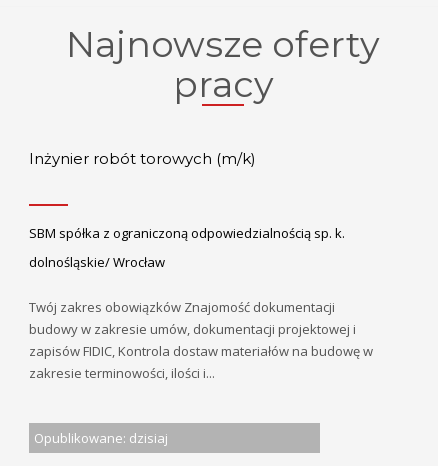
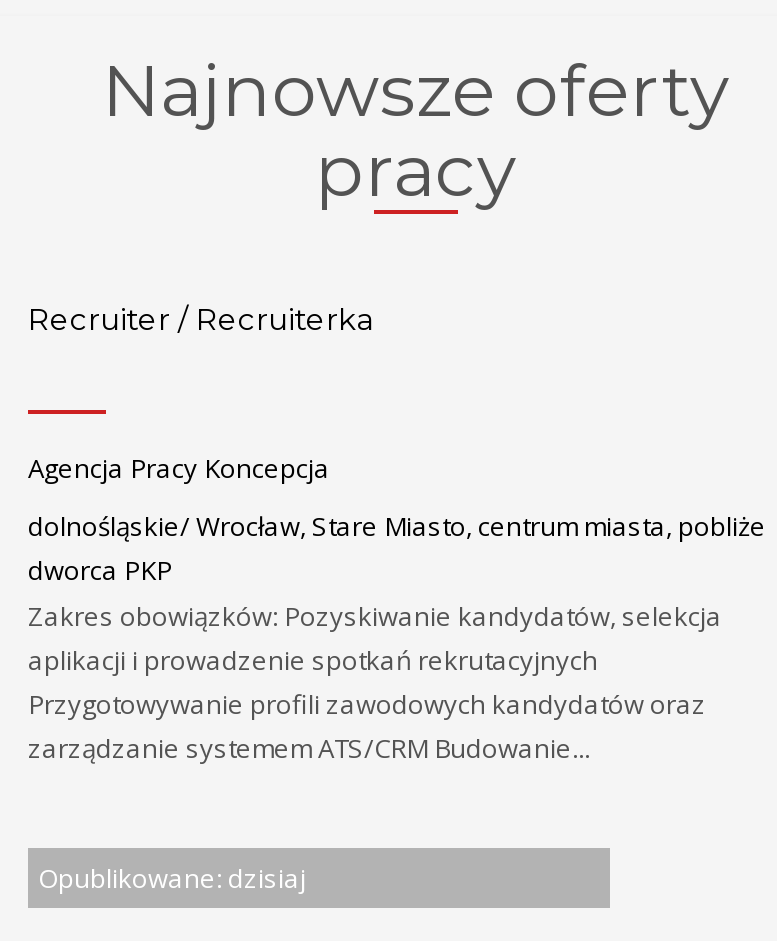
[29,149,256,168] Inżynier robót torowych (m/k) -> [28,299,374,337] Recruiter / Recruiterka
[29,224,373,382] SBM spółka z ograniczoną odpowiedzialnością sp. k. | dolnośląskie/ Wrocław | Twój zakres obowiązków Znajomość dokumentacji | budowy w zakresie umów, dokumentacji projektowej i | zapisów FIDIC, Kontrola dostaw materiałów na budowę w | zakresie terminowości, ilości i... -> [28,450,766,765] Agencja Pracy Koncepcja | dolnośląskie/ Wrocław, Stare Miasto, centrum miasta, pobliże | dworca PKP | Zakres obowiązków: Pozyskiwanie kandydatów, selekcja | aplikacji i prowadzenie spotkań rekrutacyjnych | Przygotowywanie profili zawodowych kandydatów oraz | zarządzanie systemem ATS/CRM Budowanie...

